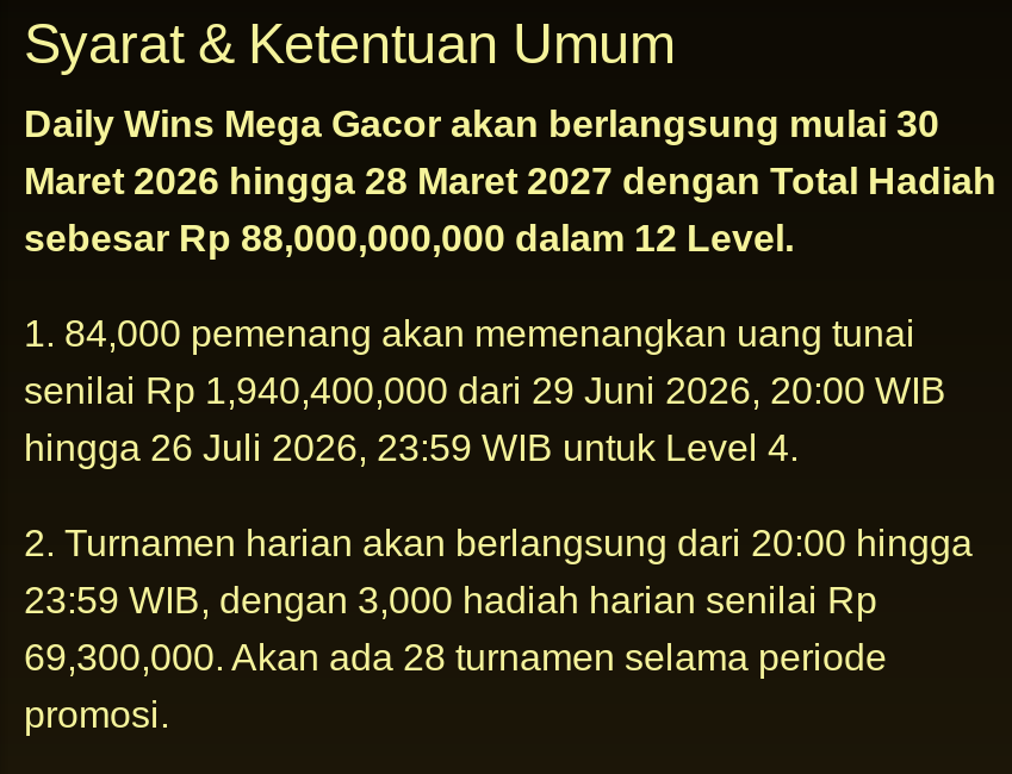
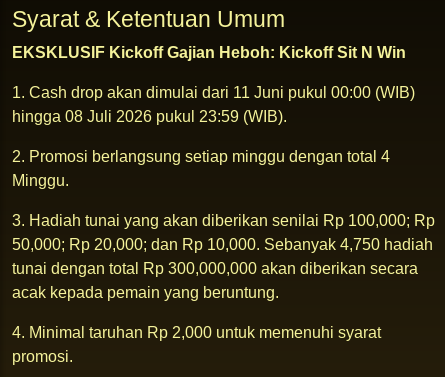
[24,104,997,678] Daily Wins Mega Gacor akan berlangsung mulai 30 | Maret 2026 hingga 28 Maret 2027 dengan Total Hadiah | sebesar Rp 88,000,000,000 dalam 12 Level. | 1. 84,000 pemenang akan memenangkan uang tunai | senilai Rp 1,940,400,000 dari 29 Juni 2026, 20:00 WIB | hingga 26 Juli 2026, 23:59 WIB untuk Level 4. | 2. Turnamen harian akan berlangsung dari 20:00 hingga | 23:59 WIB, dengan 3,000 hadiah harian senilai Rp | 69,300,000. Akan ada 28 turnamen selama periode -> [12,44,435,341] EKSKLUSIF Kickoff Gajian Heboh: Kickoff Sit N Win | 1. Cash drop akan dimulai dari 11 Juni pukul 00:00 (WIB) | hingga 08 Juli 2026 pukul 23:59 (WIB). | 2. Promosi berlangsung setiap minggu dengan total 4 | Minggu. | 3. Hadiah tunai yang akan diberikan senilai Rp 100,000; Rp | 50,000; Rp 20,000; dan Rp 10,000. Sebanyak 4,750 hadiah | tunai dengan total Rp 300,000,000 akan diberikan secara | acak kepada pemain yang beruntung. | 4. Minimal taruhan Rp 2,000 untuk memenuhi syarat

